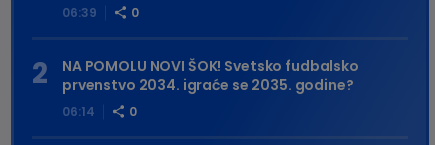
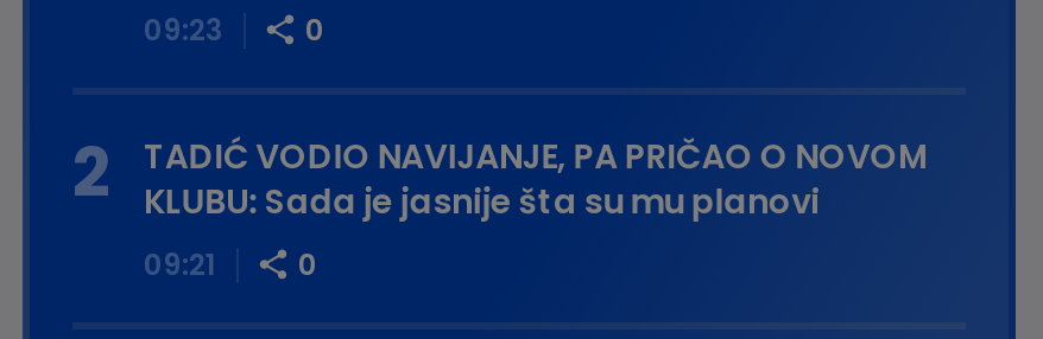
[62,4,139,21] 06:39 0 -> [144,10,324,50] 09:23 0
[62,56,359,95] NA POMOLU NOVI ŠOK! Svetsko fudbalsko | prvenstvo 2034. igraće se 2035. godine? -> [144,133,929,225] TADIĆ VODIO NAVIJANJE, PA PRIČAO O NOVOM | KLUBU: Sada je jasnije šta su mu planovi
[62,103,137,120] 06:14 0 -> [144,244,317,285] 09:21 0

